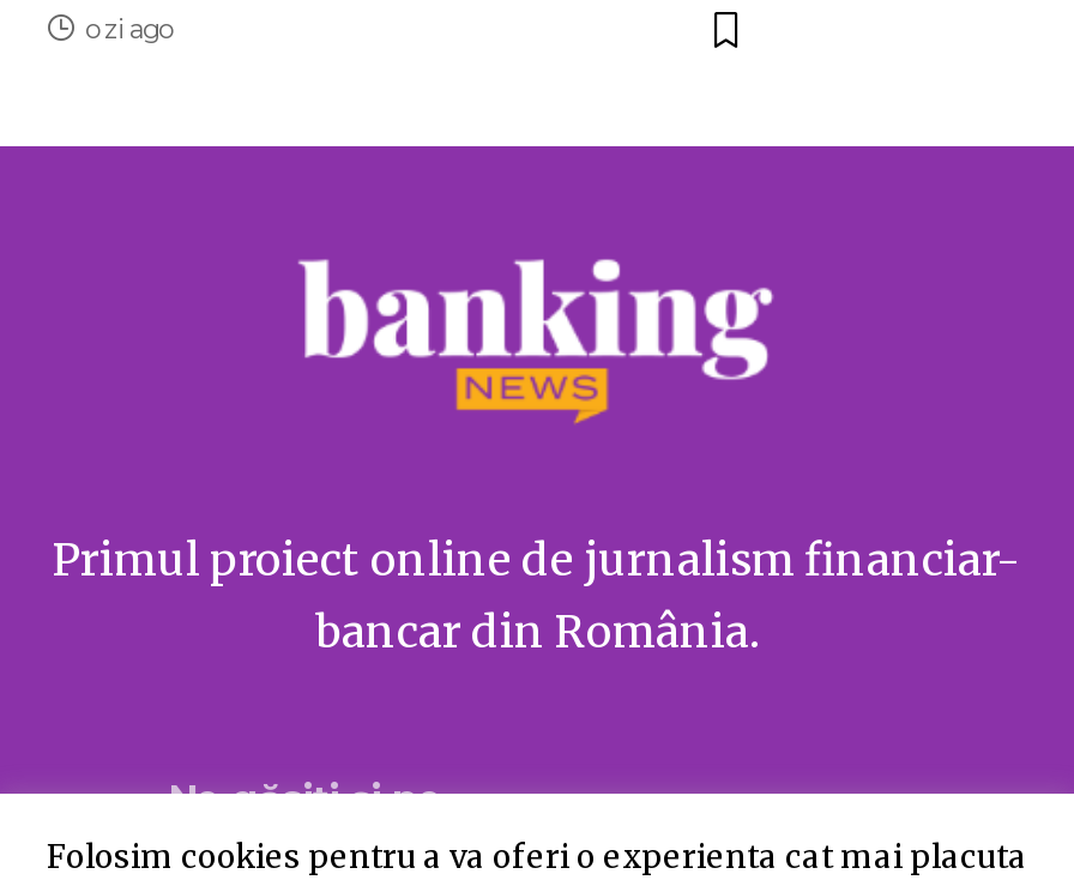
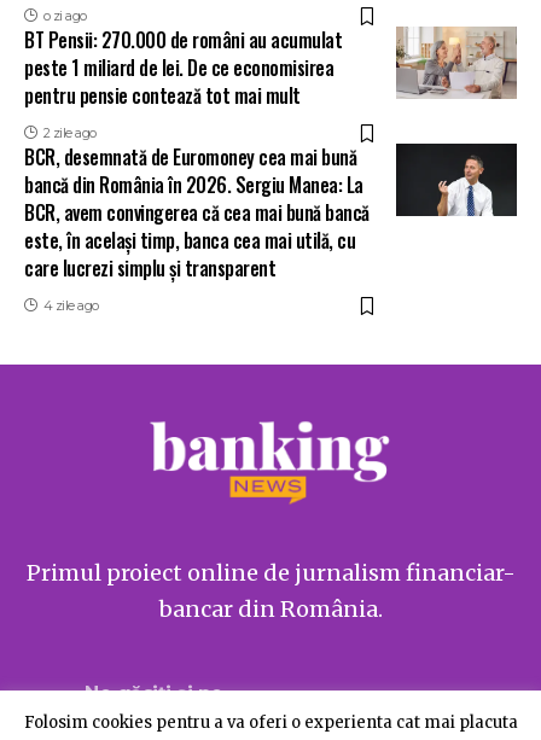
none -> [24,25,518,314] [image] | BT Pensii: 270.000 de români au acumulat | peste 1 miliard de lei. De ce economisirea | pentru pensie contează tot mai mult | 2 zile ago | BCR, desemnată de Euromoney cea mai bună | bancă din România în 2026. Sergiu Manea: La | BCR, avem convingerea că cea mai bună bancă | este, în același timp, banca cea mai utilă, cu | care lucrezi simplu și transparent | 4 zile ago
none -> [395,142,518,217] [image]

